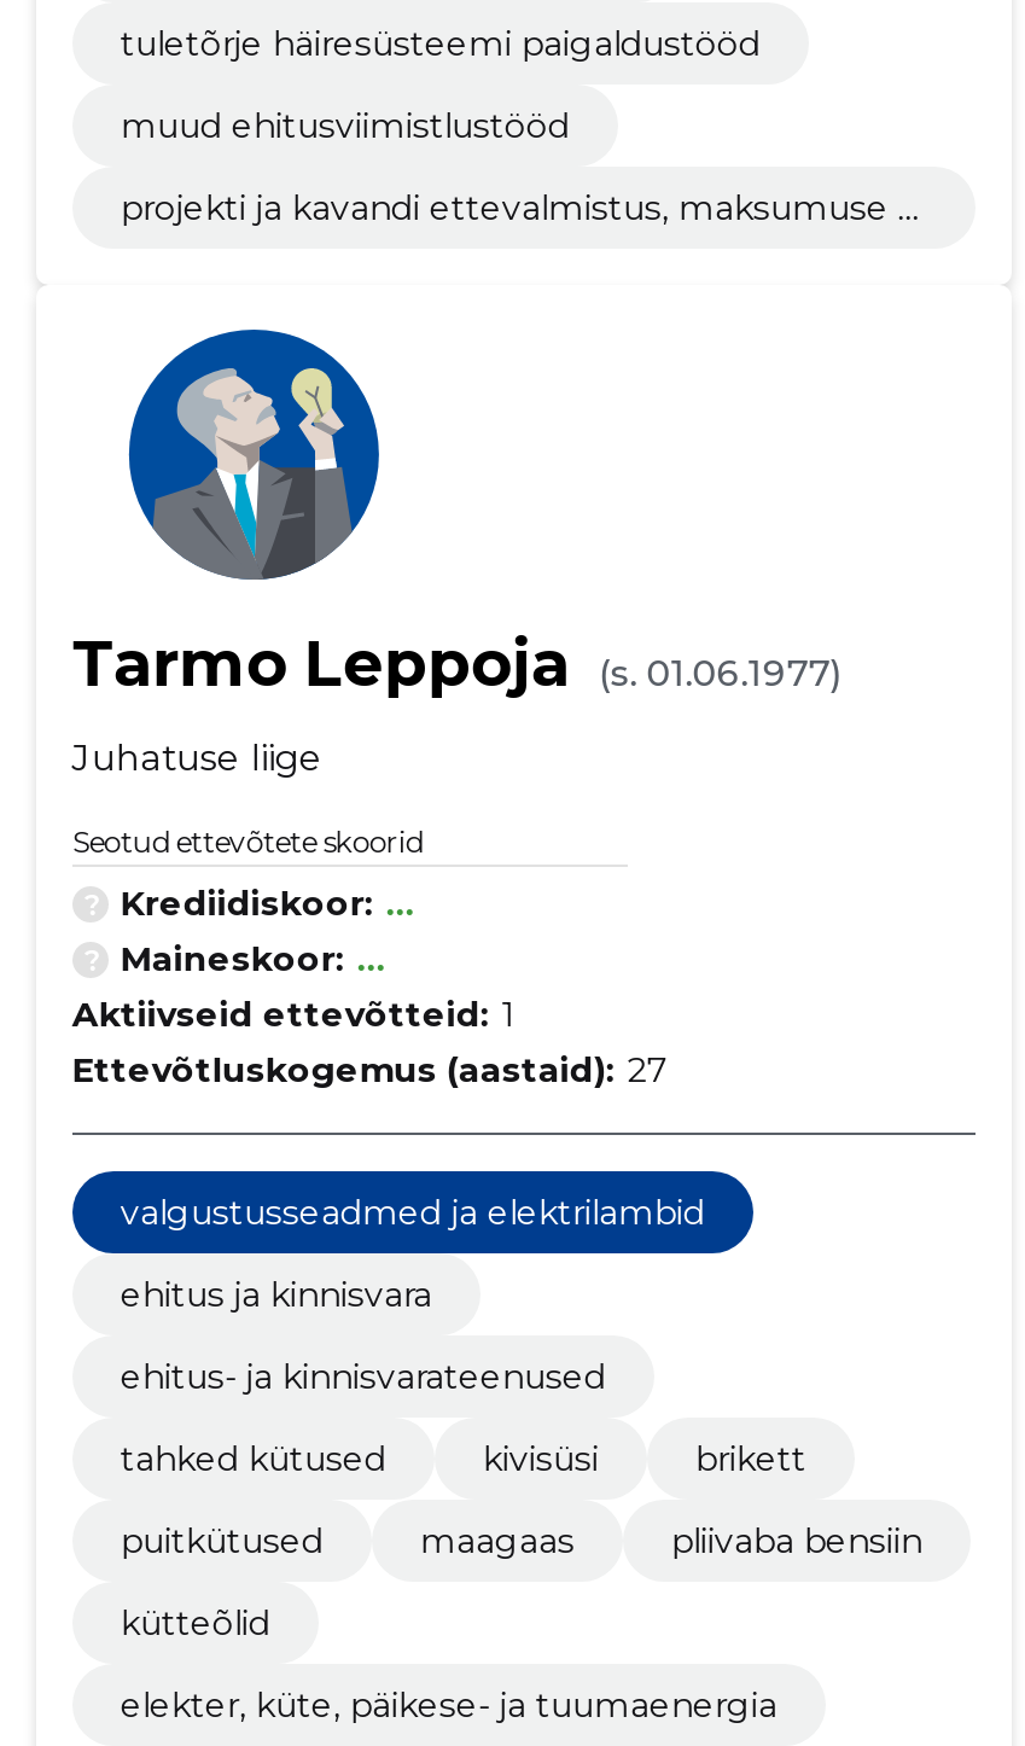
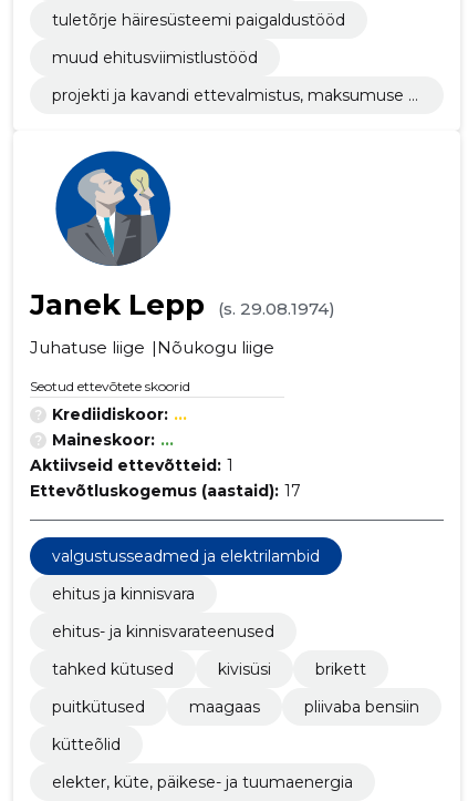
[72,625,845,703] Tarmo Leppoja | (s. 01.06.1977) -> [30,287,335,322] Janek Lepp | (s. 29.08.1974)
[72,734,323,780] Juhatuse liige -> [30,337,274,358] Juhatuse liige Nõukogu liige
[72,1048,668,1092] Ettevõtluskogemus (aastaid): 27 -> [30,481,301,501] Ettevõtluskogemus (aastaid): 17

